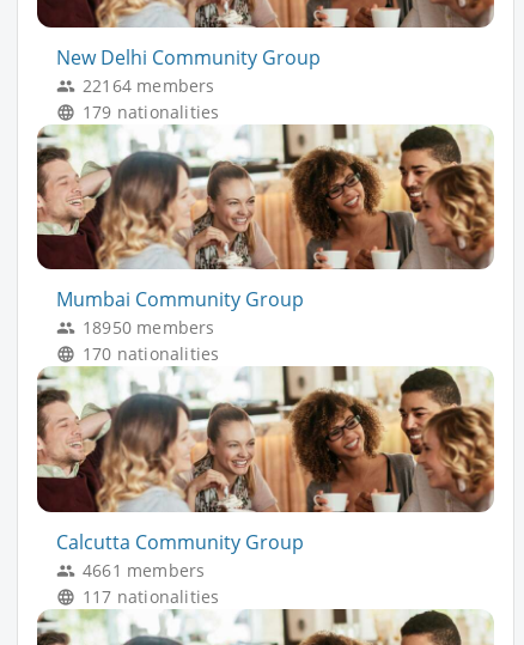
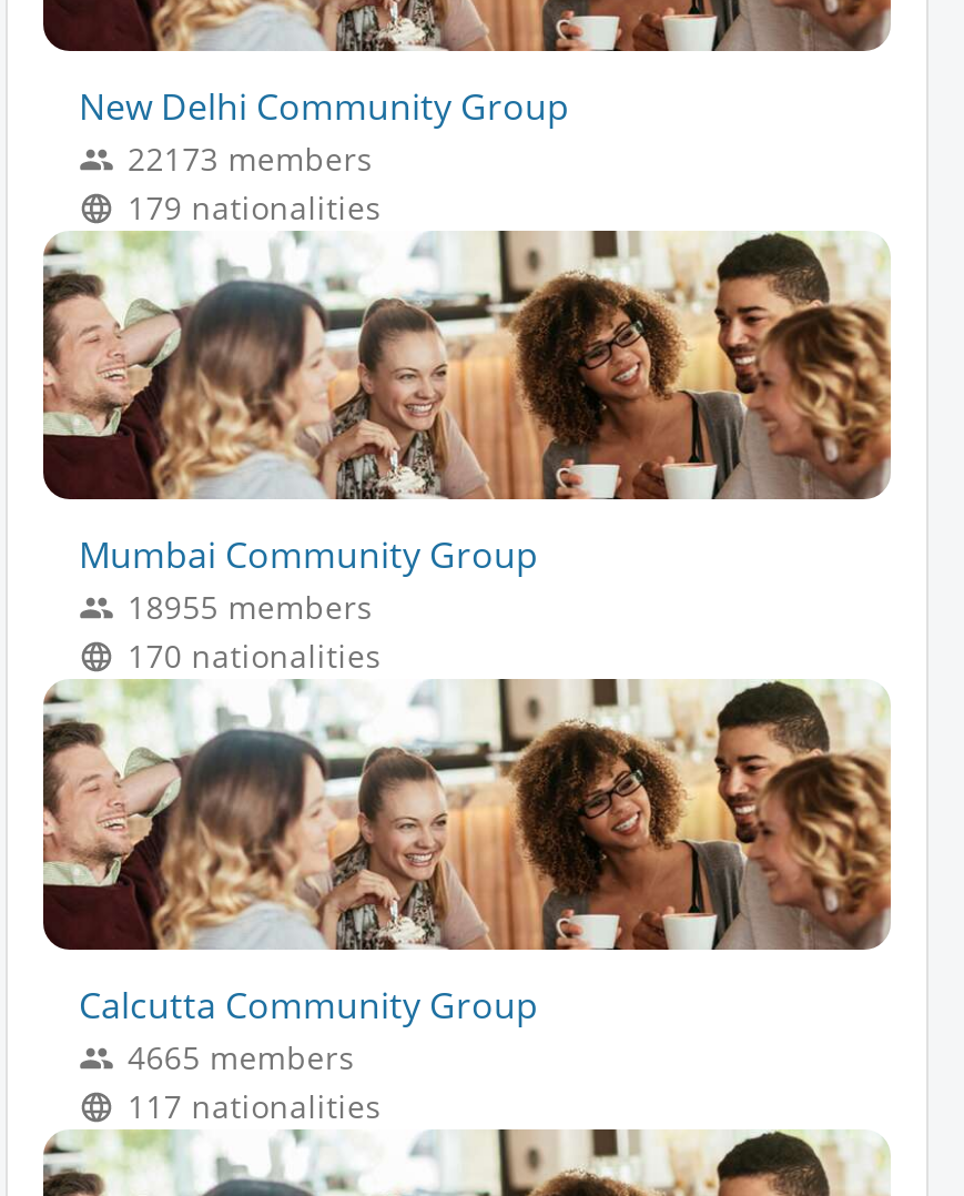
[83,74,215,96] 22164 members -> [128,136,373,179] 22173 members
[83,316,215,339] 18950 members -> [128,586,373,628] 18955 members
[83,558,205,581] 4661 members -> [128,1035,355,1077] 4665 members

